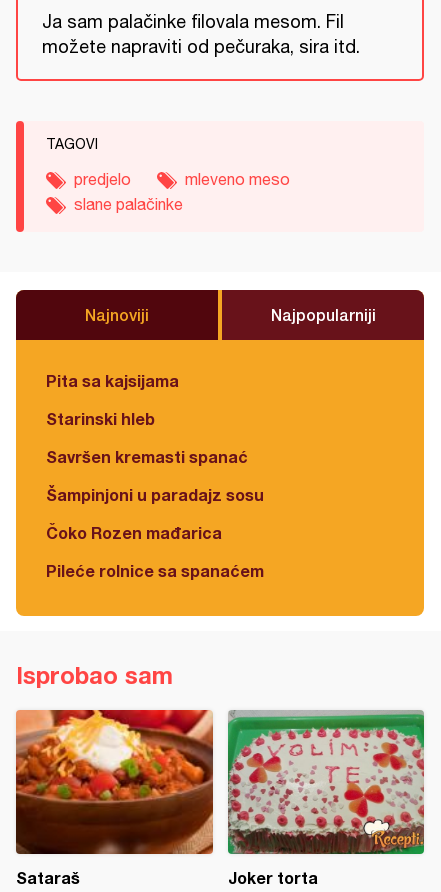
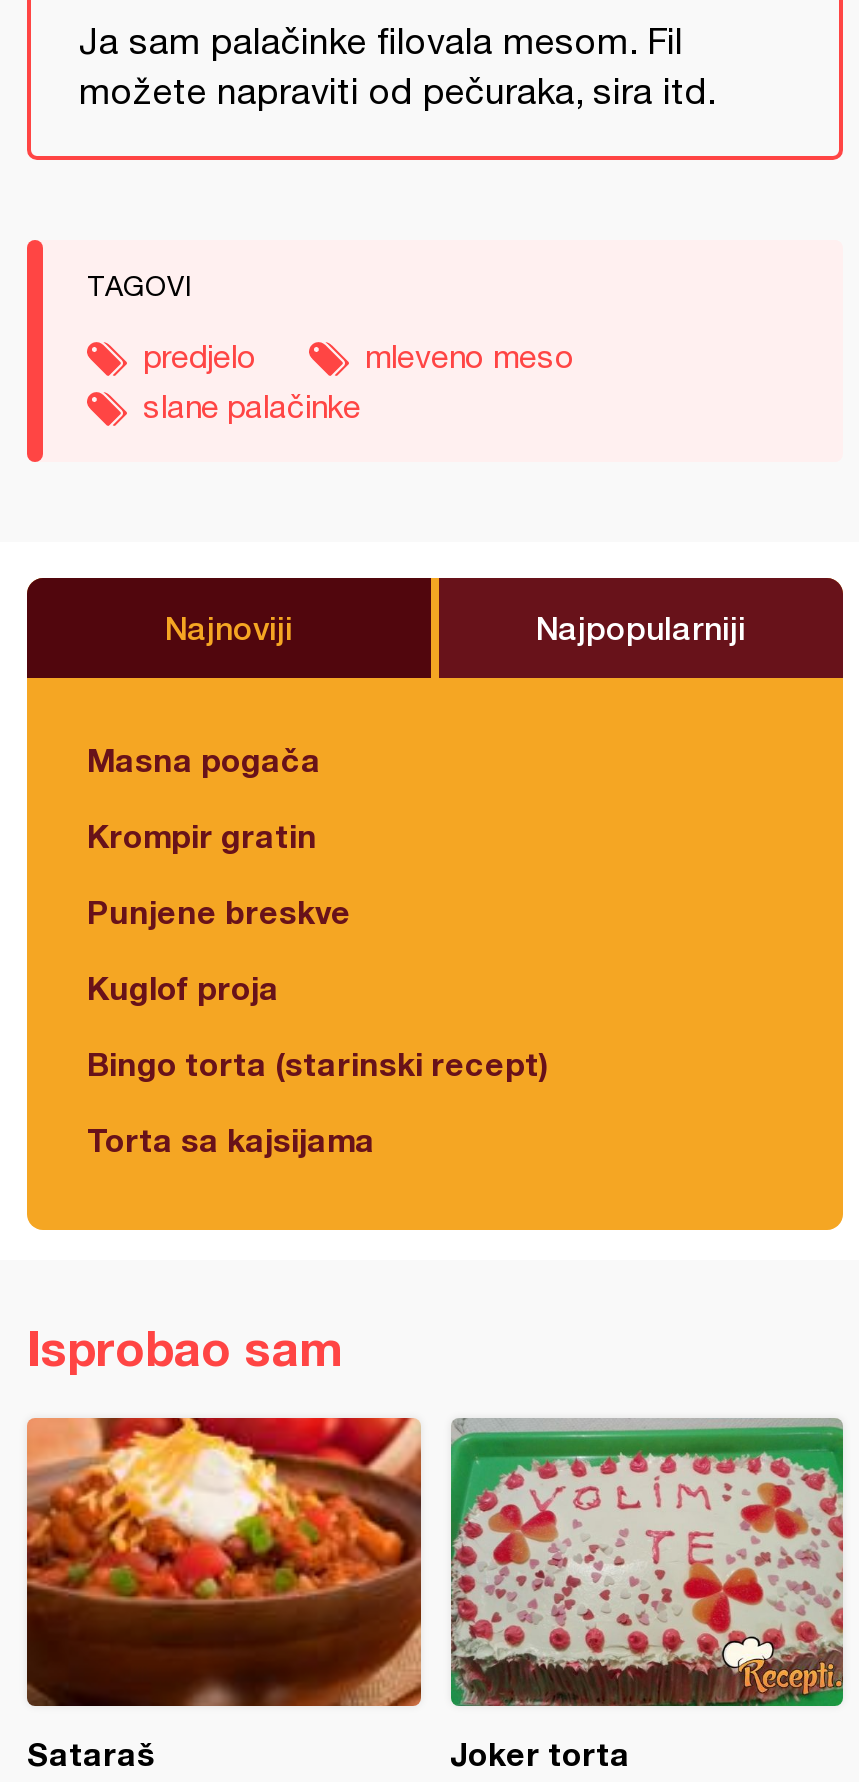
[46,371,179,390] Pita sa kajsijama -> [87,741,321,779] Masna pogača
[46,409,155,428] Starinski hleb -> [87,817,317,855] Krompir gratin
[46,447,248,466] Savršen kremasti spanać -> [87,893,351,931] Punjene breskve
[46,485,264,504] Šampinjoni u paradajz sosu -> [87,969,279,1007] Kuglof proja
[46,523,222,542] Čoko Rozen mađarica -> [87,1045,549,1083] Bingo torta (starinski recept)
[46,561,264,580] Pileće rolnice sa spanaćem -> [87,1121,375,1159] Torta sa kajsijama

